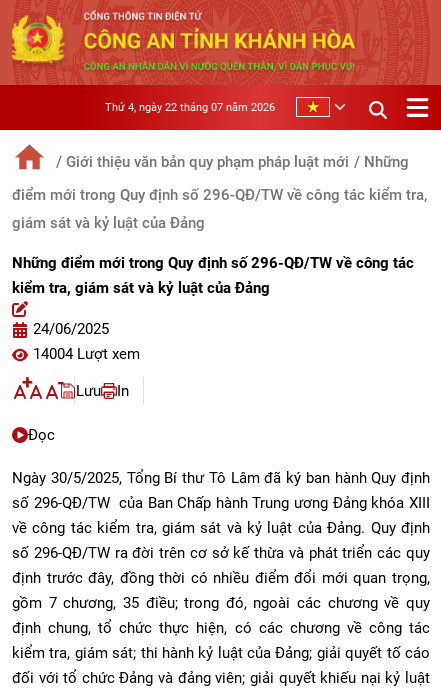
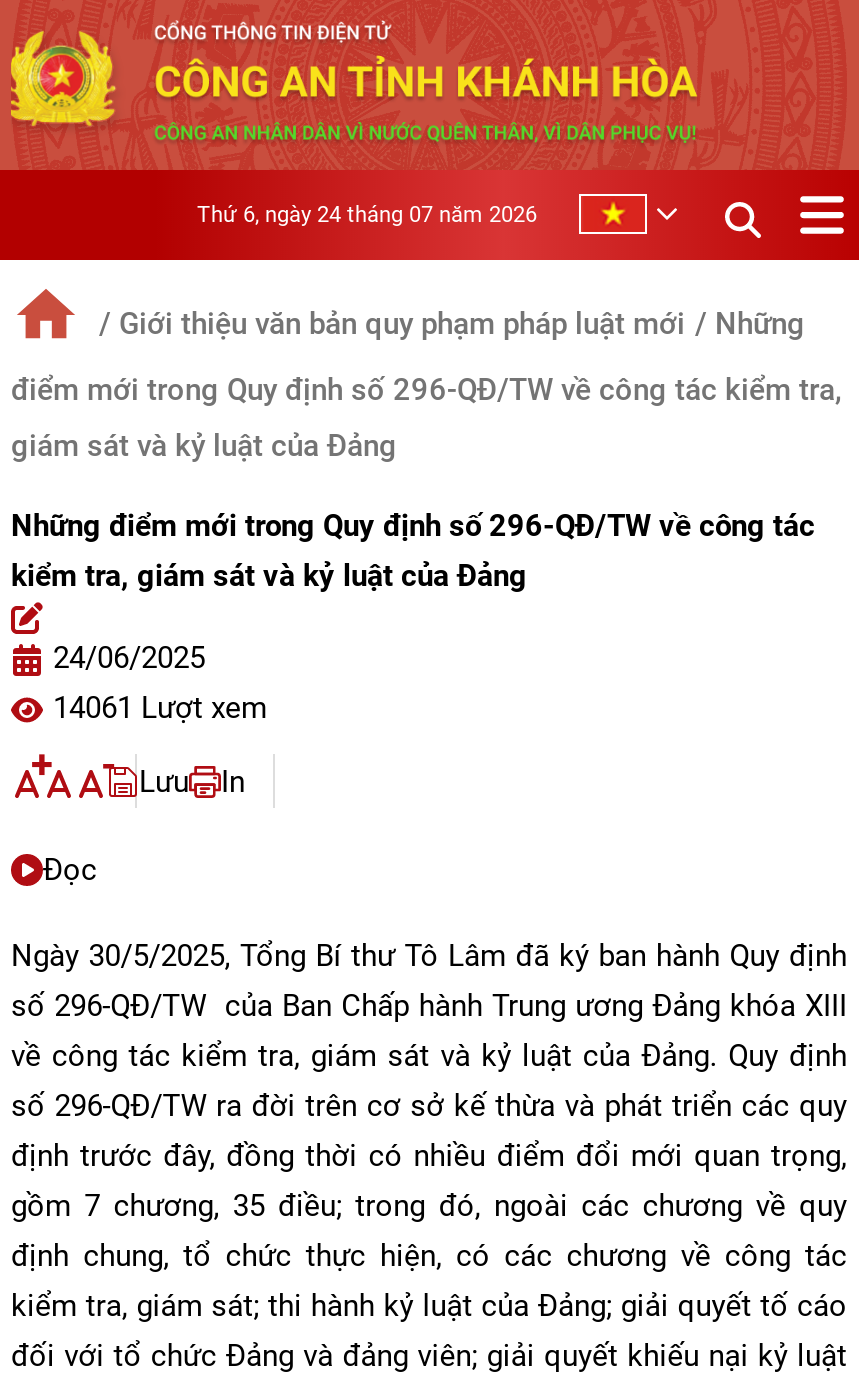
[105,100,275,113] Thứ 4, ngày 22 tháng 07 năm 2026 -> [197,201,537,227] Thứ 6, ngày 24 tháng 07 năm 2026
[33,345,140,363] 14004 Lượt xem -> [53,690,267,726] 14061 Lượt xem

